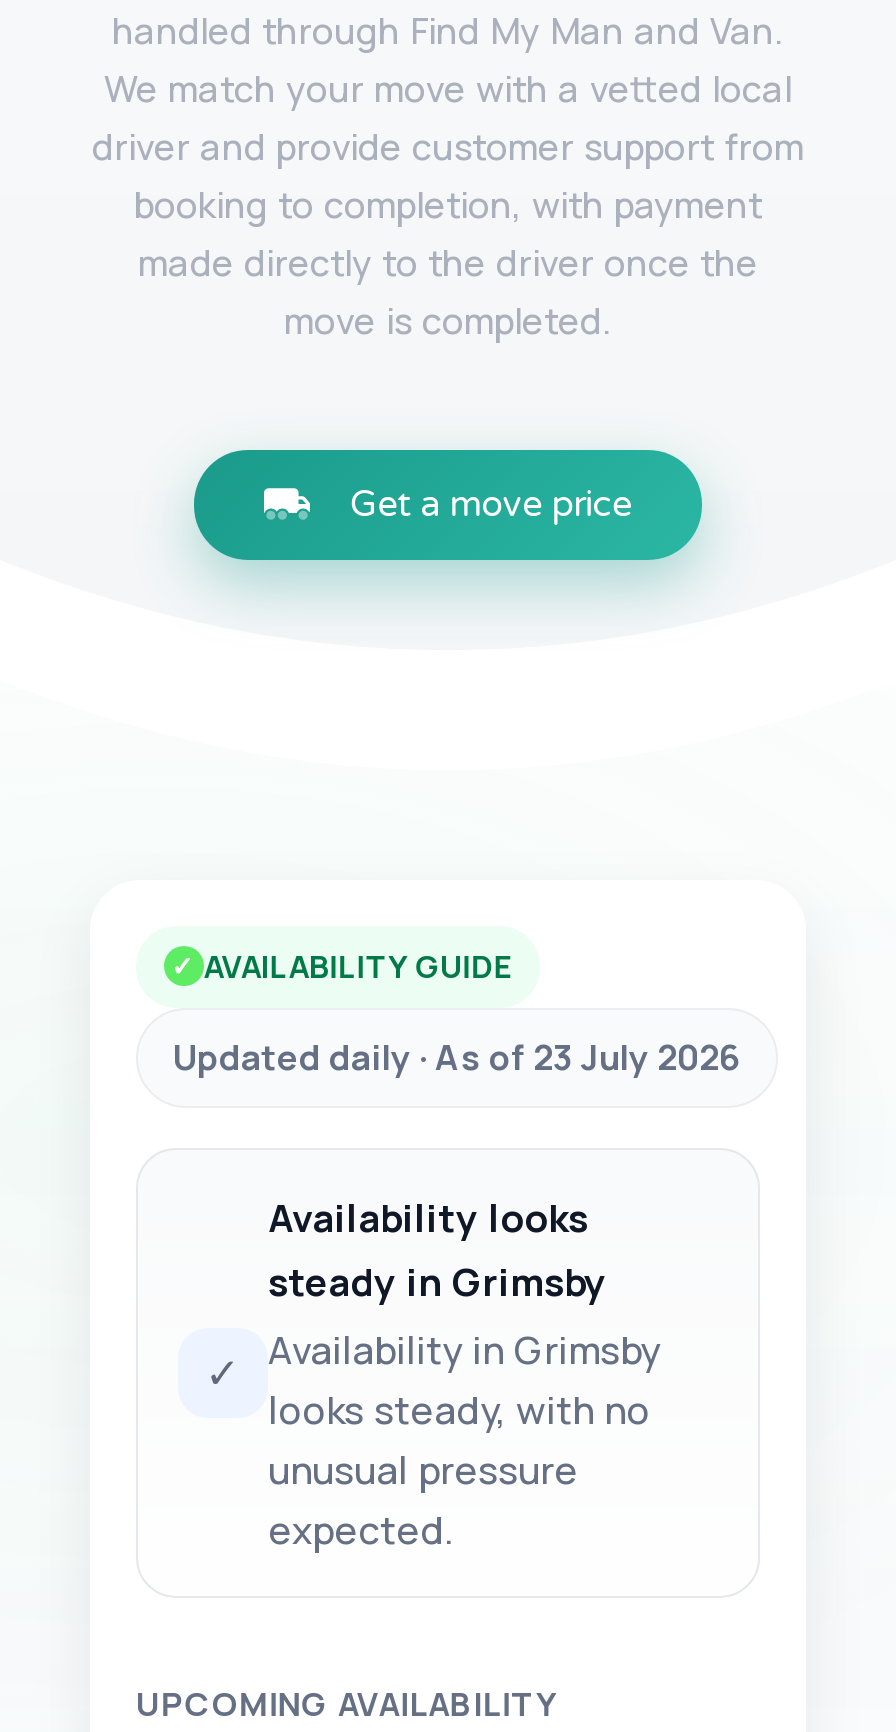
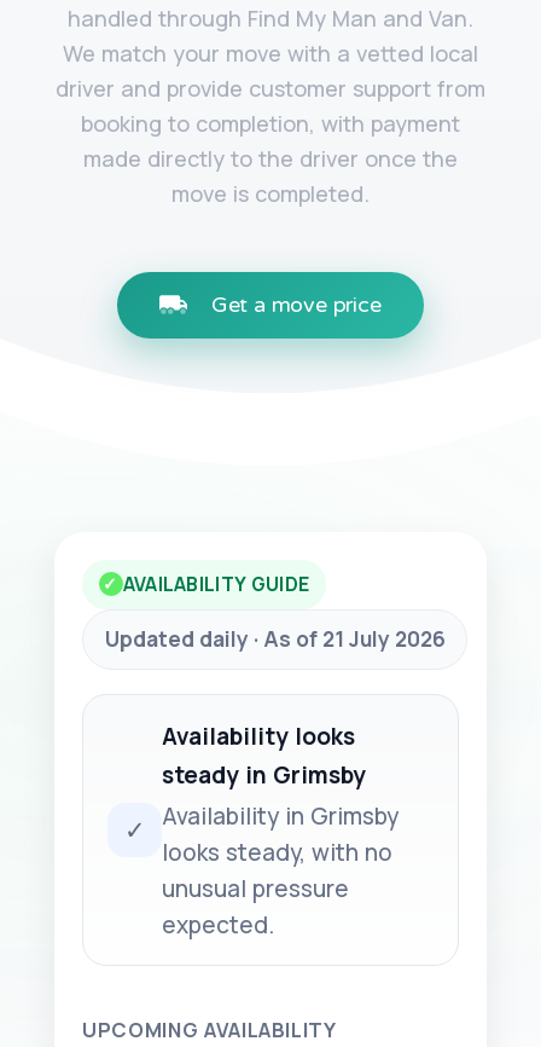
[173,1034,741,1080] Updated daily · As of 23 July 2026 -> [104,625,445,653] Updated daily · As of 21 July 2026

